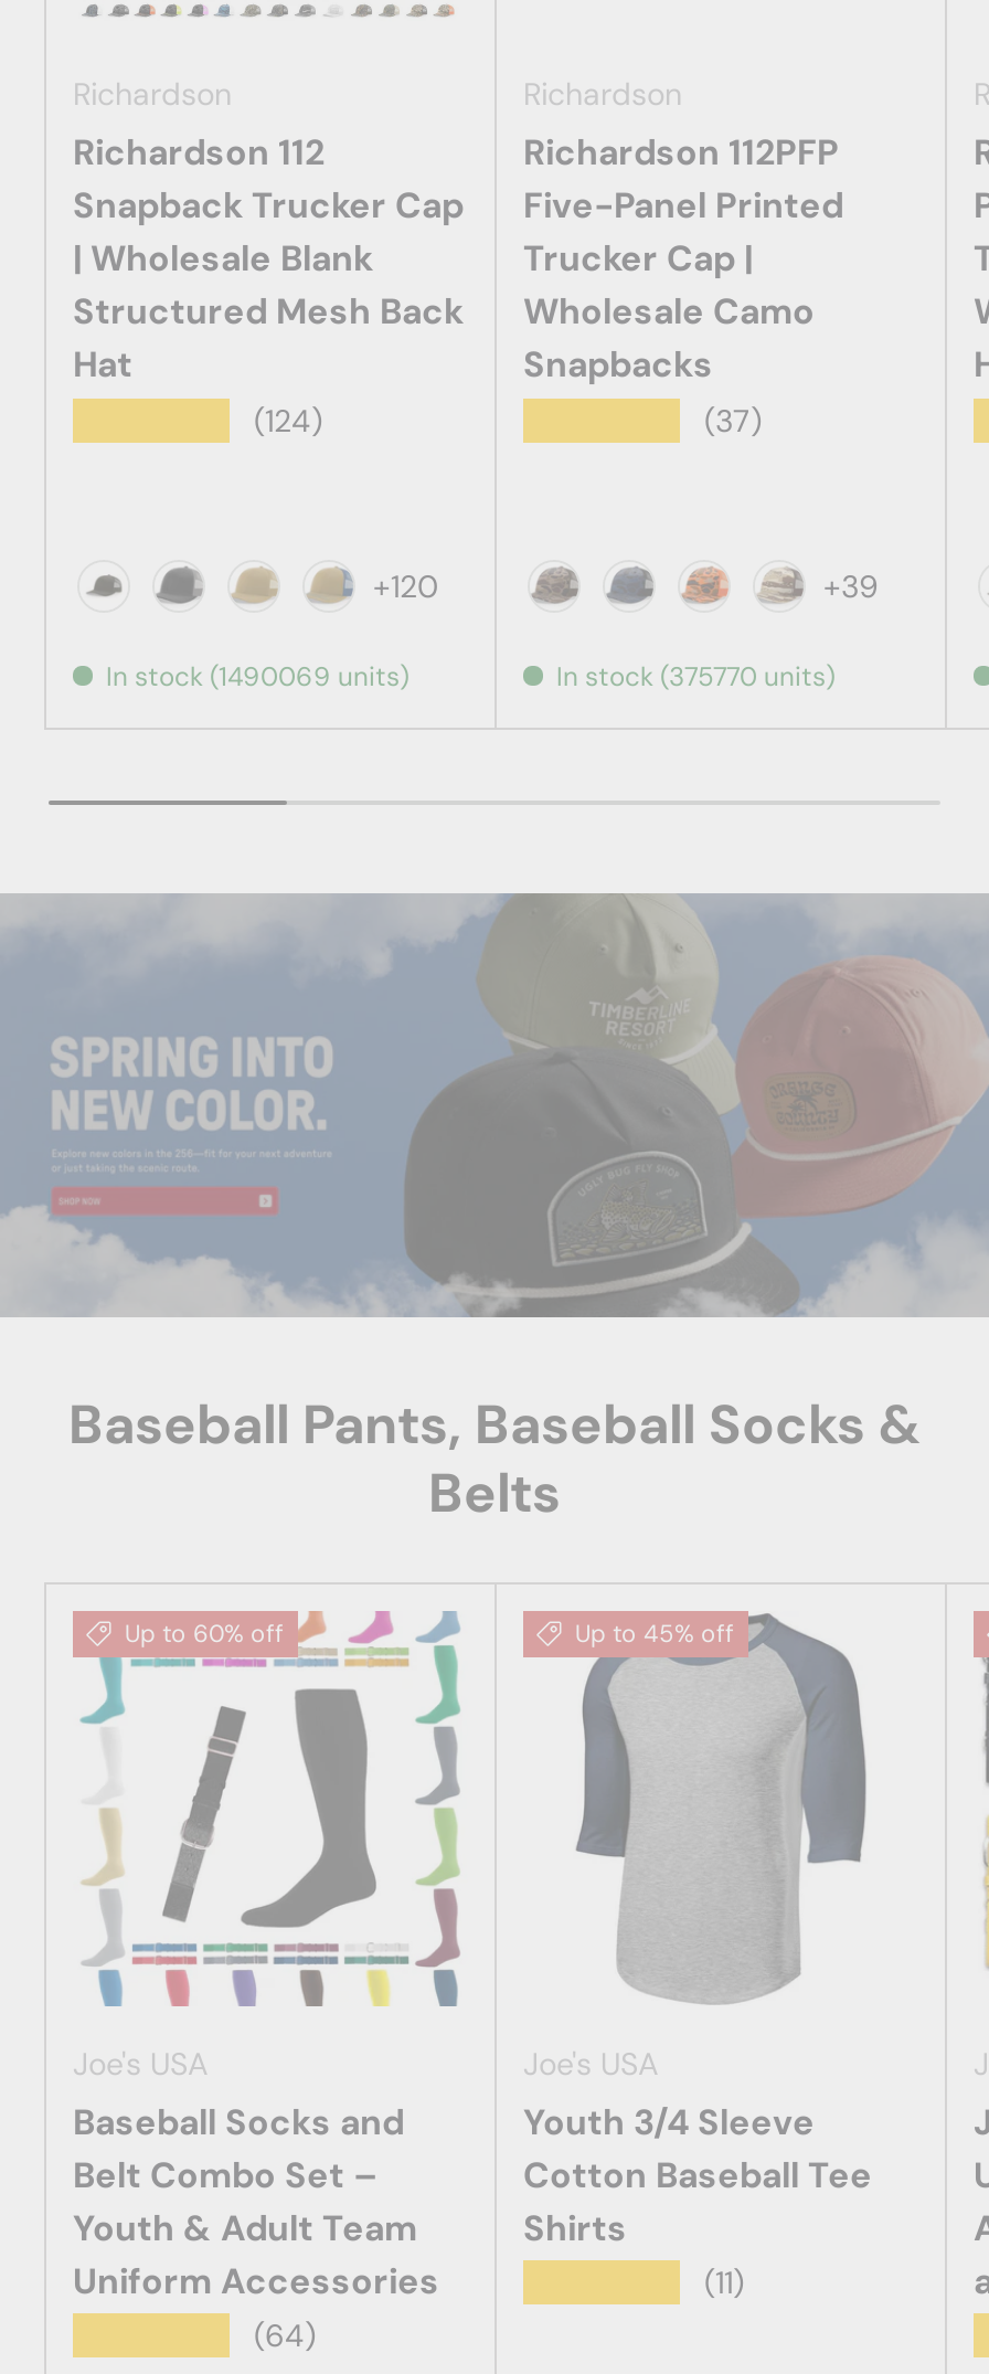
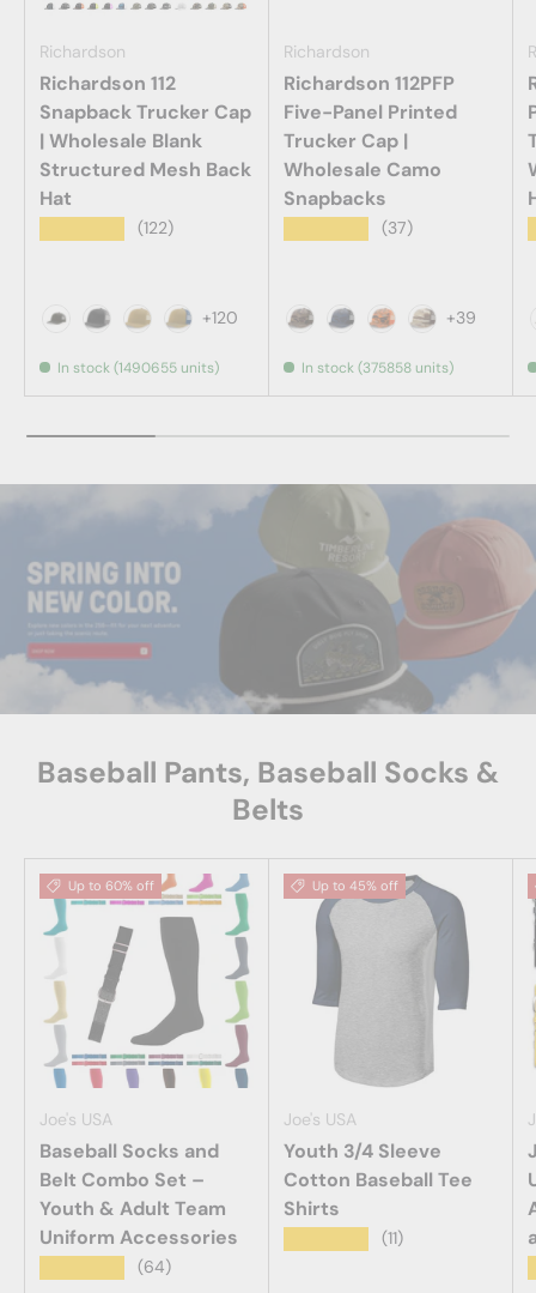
[254,400,322,440] (124) -> [138,217,173,239] (122)
[106,659,408,695] In stock (1490069 units) -> [57,358,219,377] In stock (1490655 units)
[556,659,834,695] In stock (375770 units) -> [301,358,453,377] In stock (375858 units)

